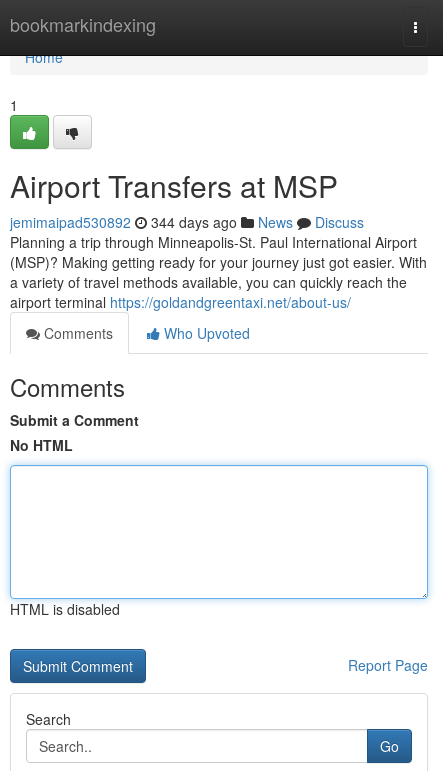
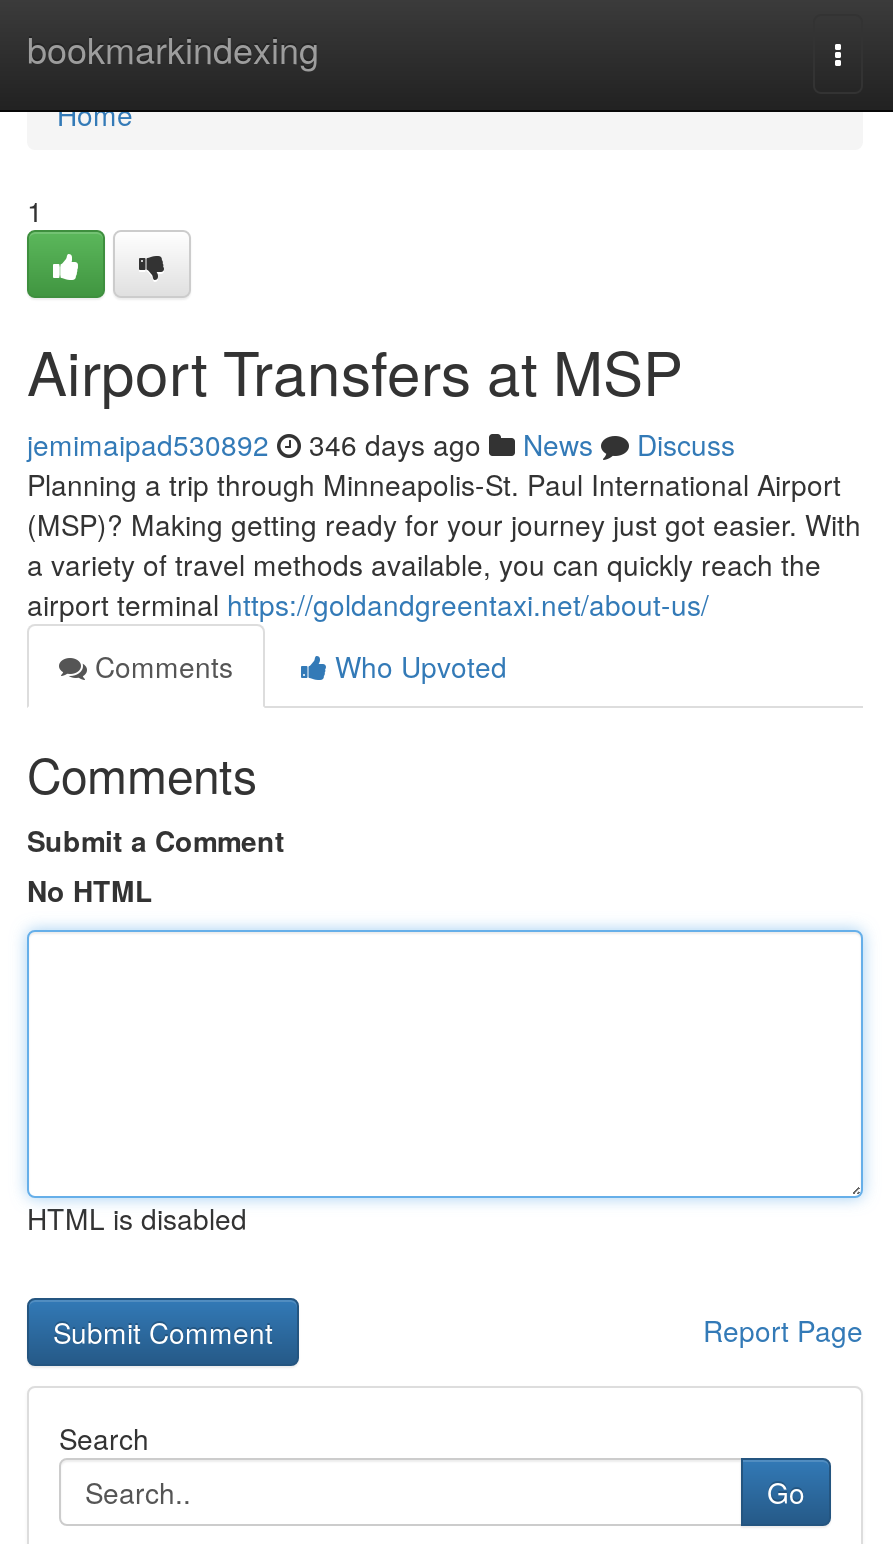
[10,212,364,232] jemimaipad530892 344 days ago News Discuss -> [27,424,735,464] jemimaipad530892 346 days ago News Discuss

